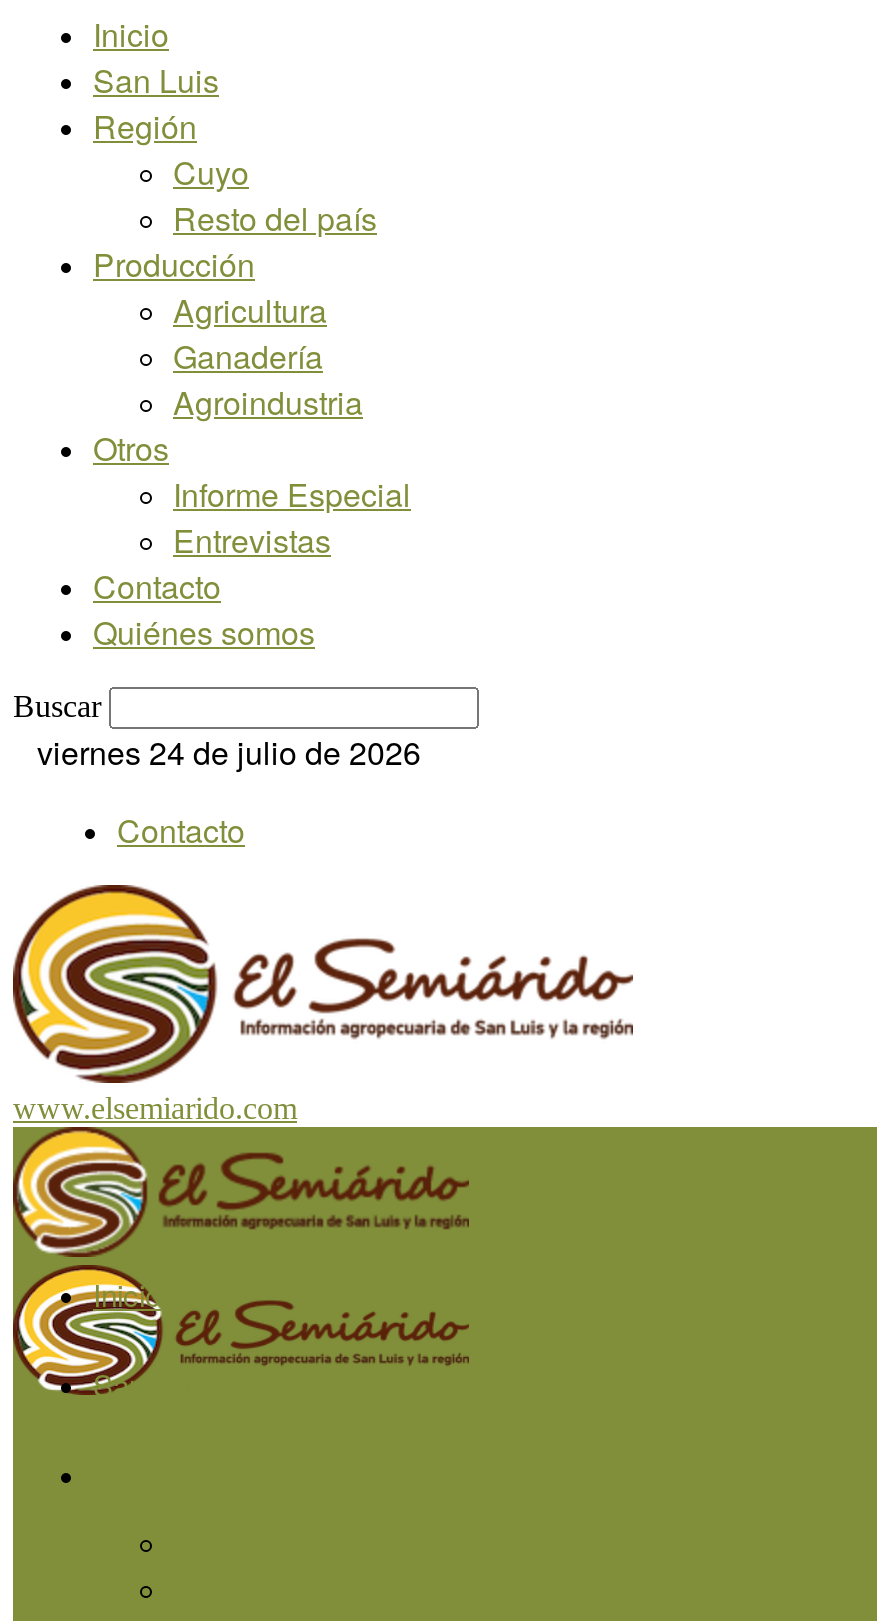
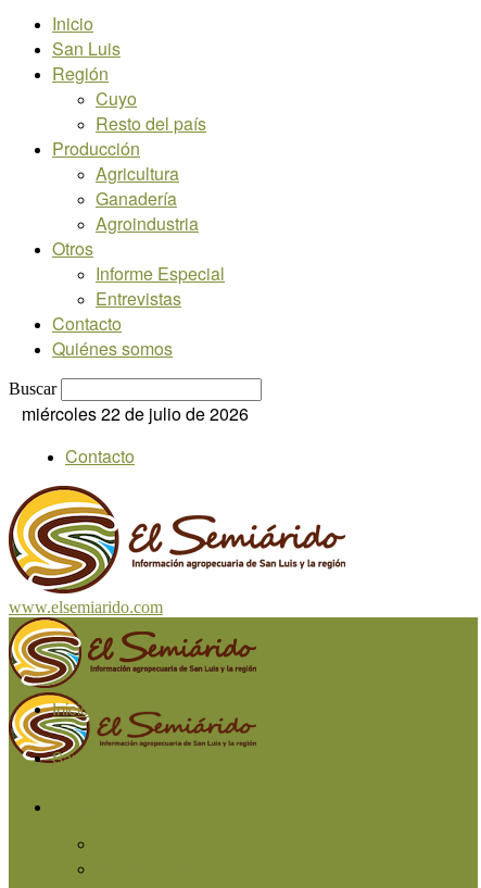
[37,729,421,775] viernes 24 de julio de 2026 -> [22,401,249,426] miércoles 22 de julio de 2026

